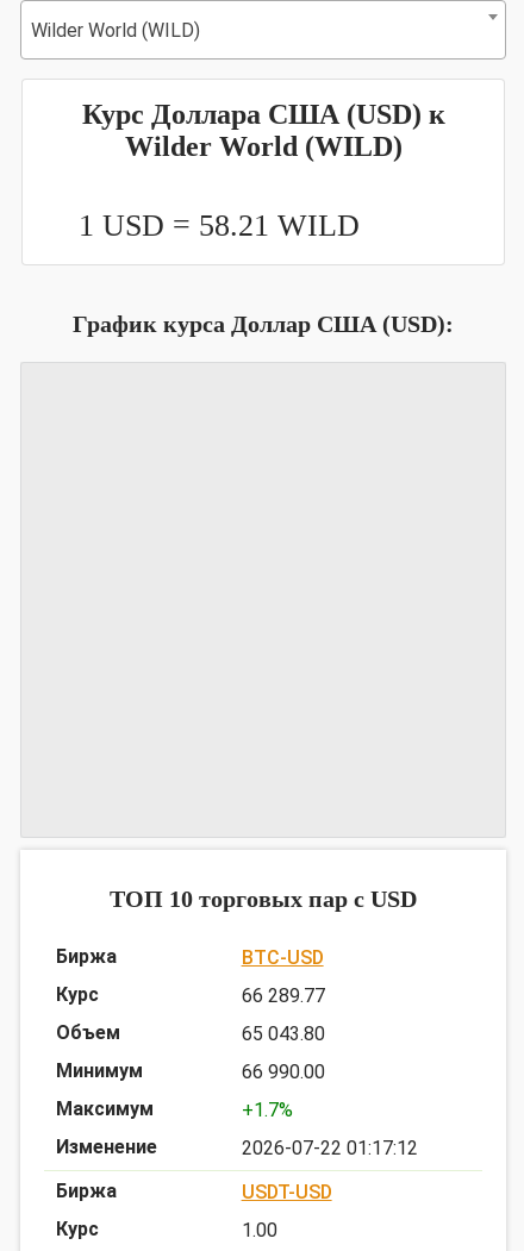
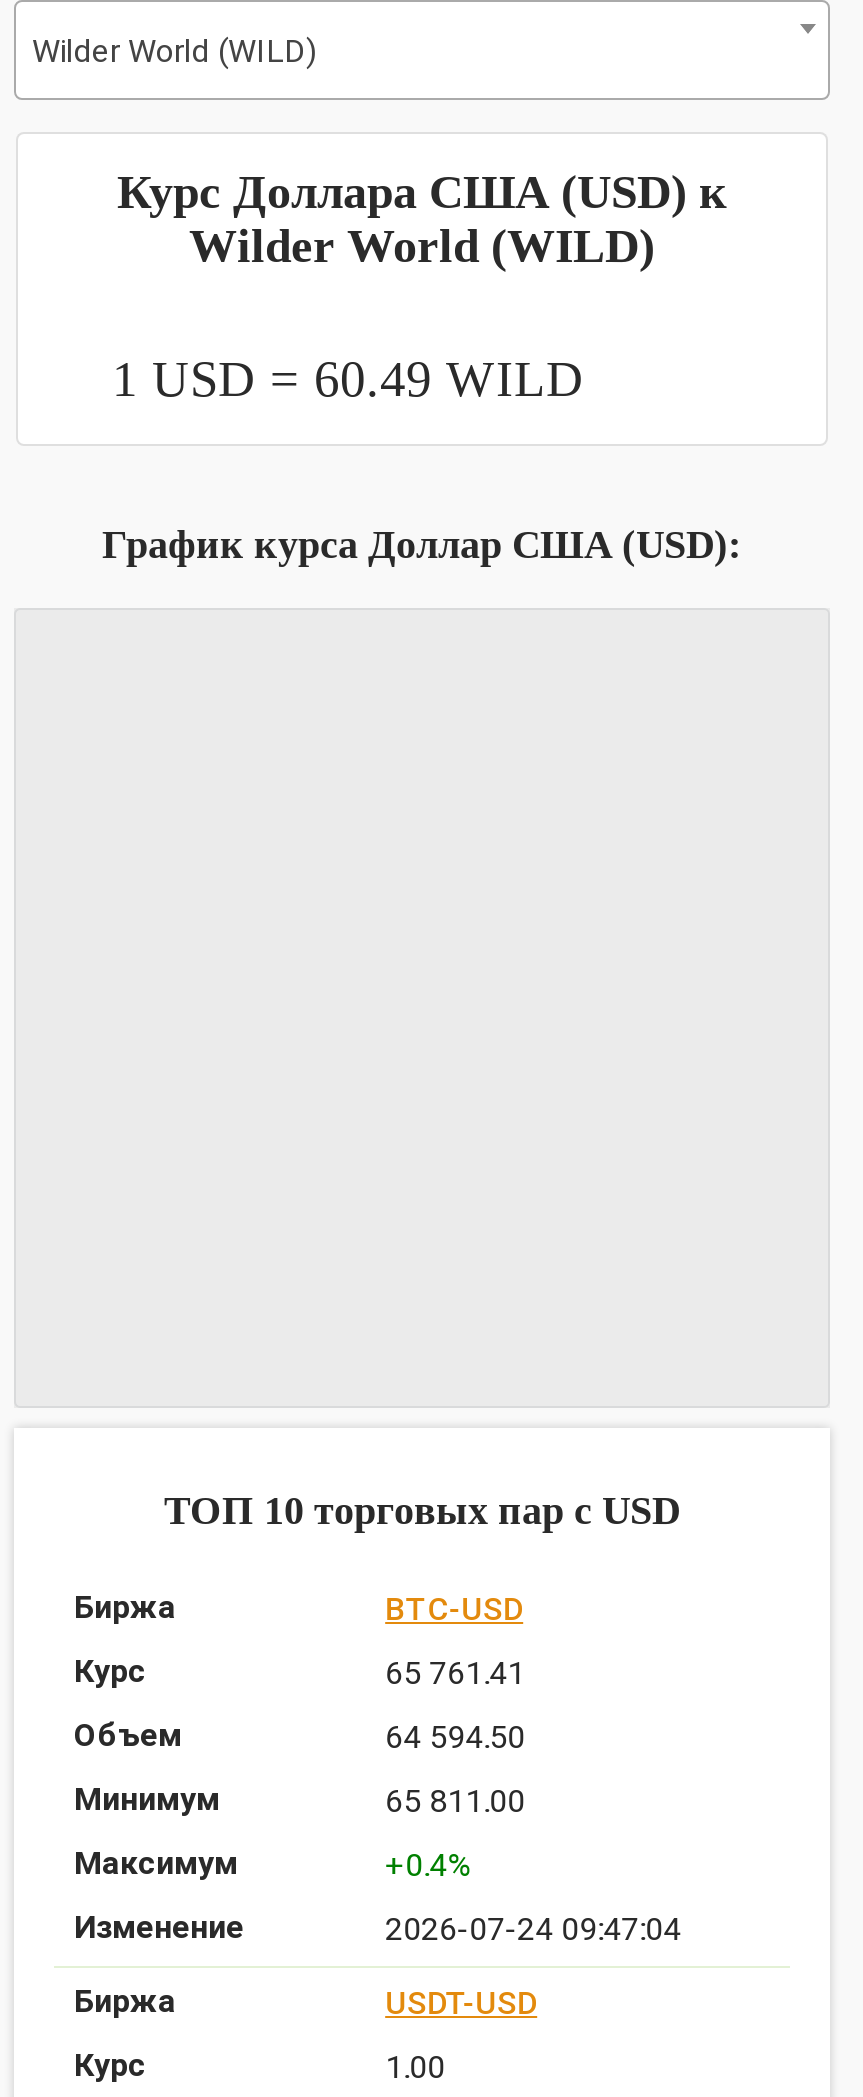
[79,208,360,243] 1 USD = 58.21 WILD -> [112,350,584,408] 1 USD = 60.49 WILD
[241,984,325,1007] 66 289.77 -> [385,1654,525,1692] 65 761.41
[241,1022,325,1045] 65 043.80 -> [385,1718,525,1756] 64 594.50
[241,1061,325,1083] 66 990.00 -> [385,1782,525,1820] 65 811.00
[241,1099,292,1121] +1.7% -> [385,1846,471,1884] +0.4%
[241,1137,418,1159] 2026-07-22 01:17:12 -> [385,1910,681,1948] 2026-07-24 09:47:04

